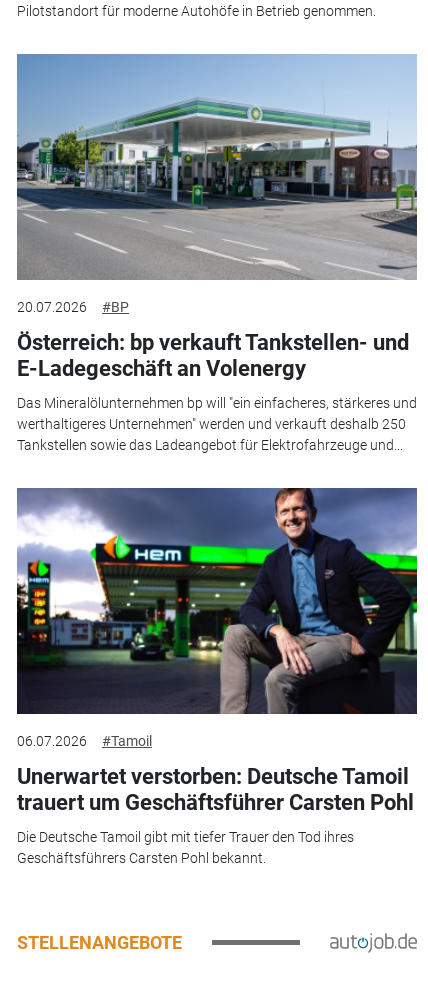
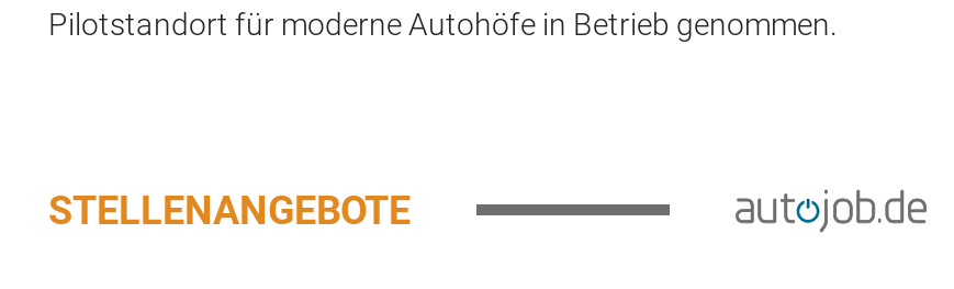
[16,53,418,453] [image] | 20.07.2026 | #BP | Österreich: bp verkauft Tankstellen- und | E-Ladegeschäft an Volenergy | Das Mineralölunternehmen bp will "ein einfacheres, stärkeres und | werthaltigeres Unternehmen" werden und verkauft deshalb 250 | Tankstellen sowie das Ladeangebot für Elektrofahrzeuge und... -> none
[16,487,418,866] [image] | 06.07.2026 | #Tamoil | Unerwartet verstorben: Deutsche Tamoil | trauert um Geschäftsführer Carsten Pohl | Die Deutsche Tamoil gibt mit tiefer Trauer den Tod ihres | Geschäftsführers Carsten Pohl bekannt. -> none

